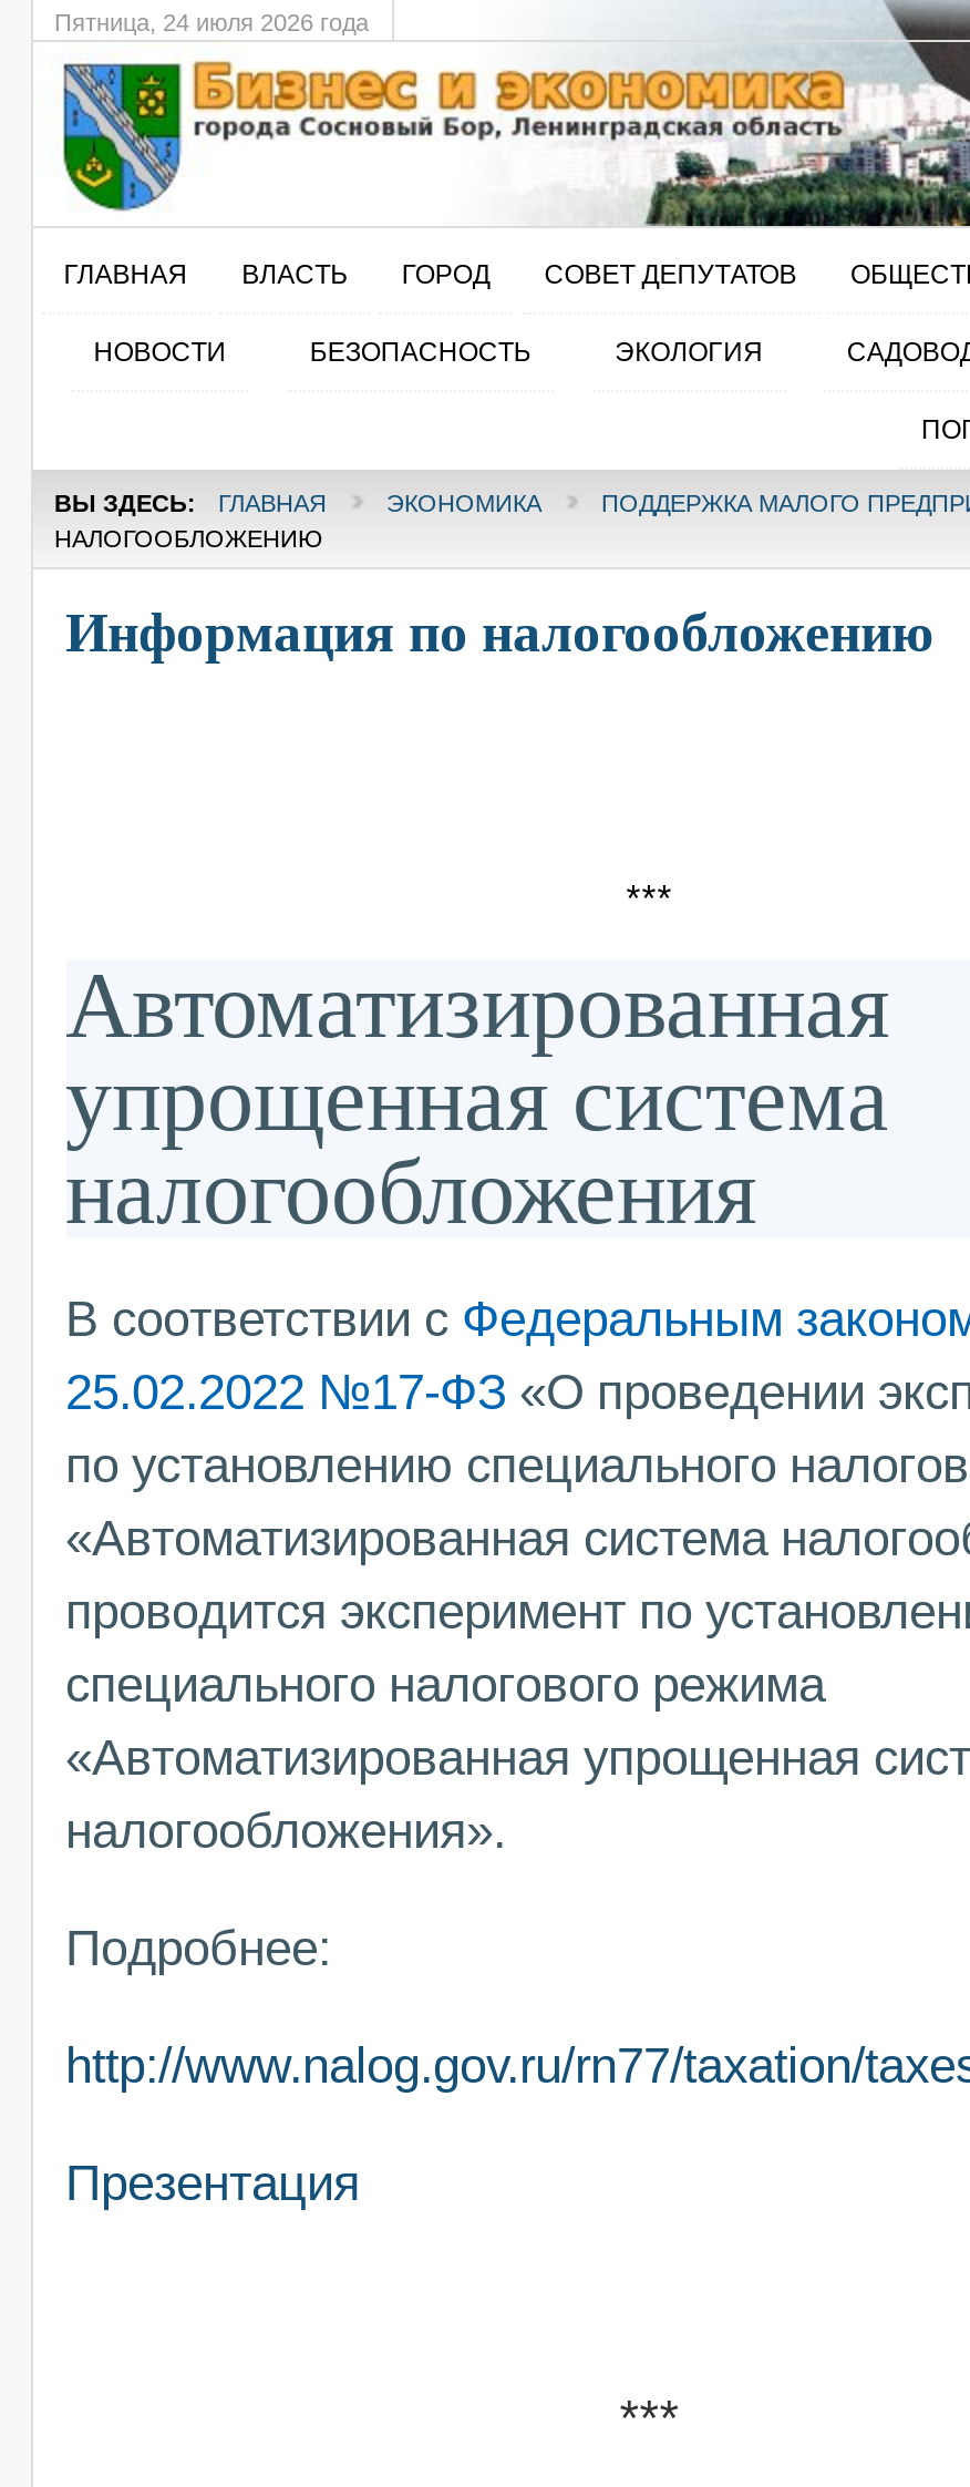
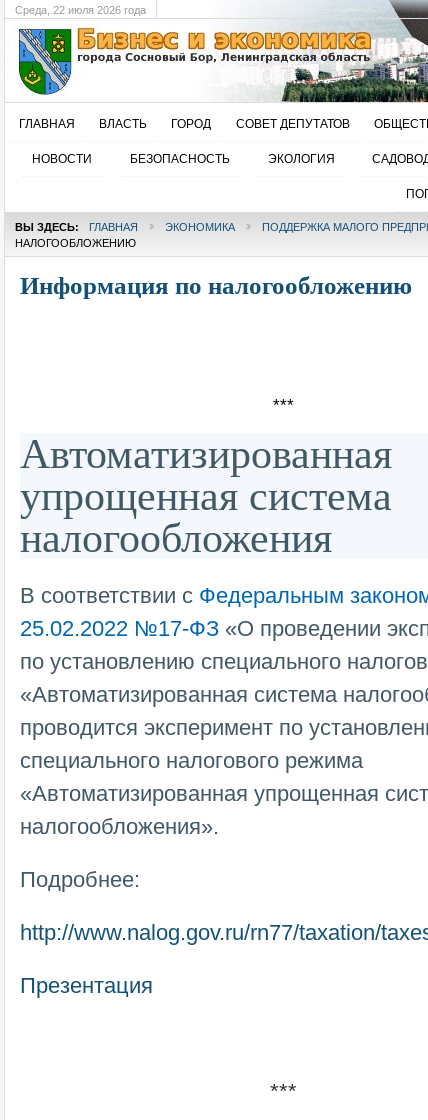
[54,9,369,35] Пятница, 24 июля 2026 года -> [14,4,145,16] Среда, 22 июля 2026 года

